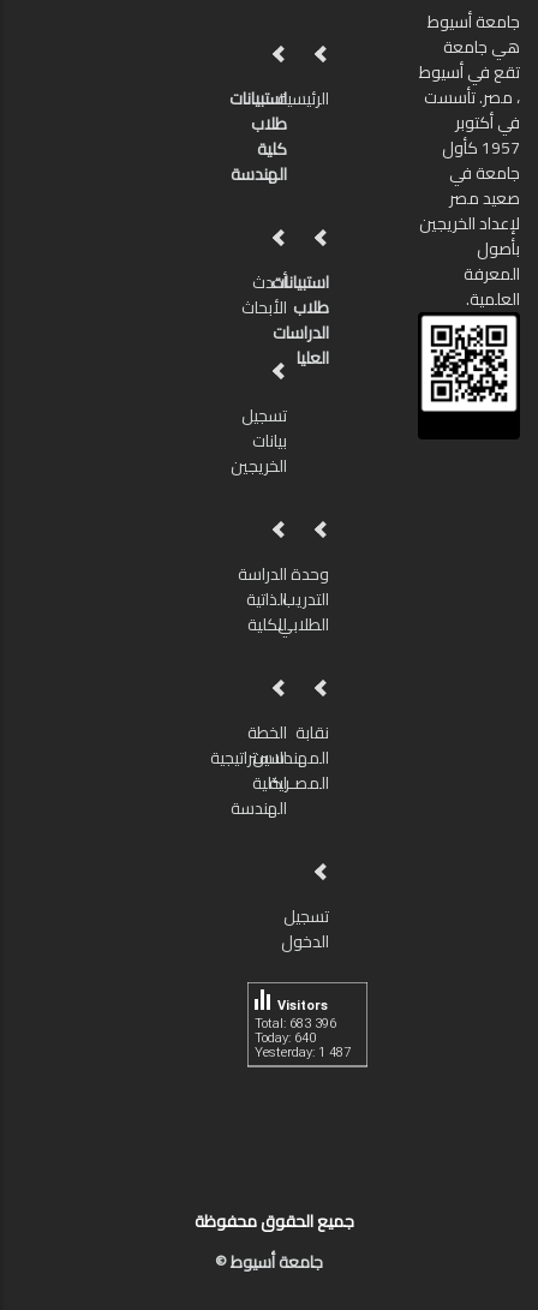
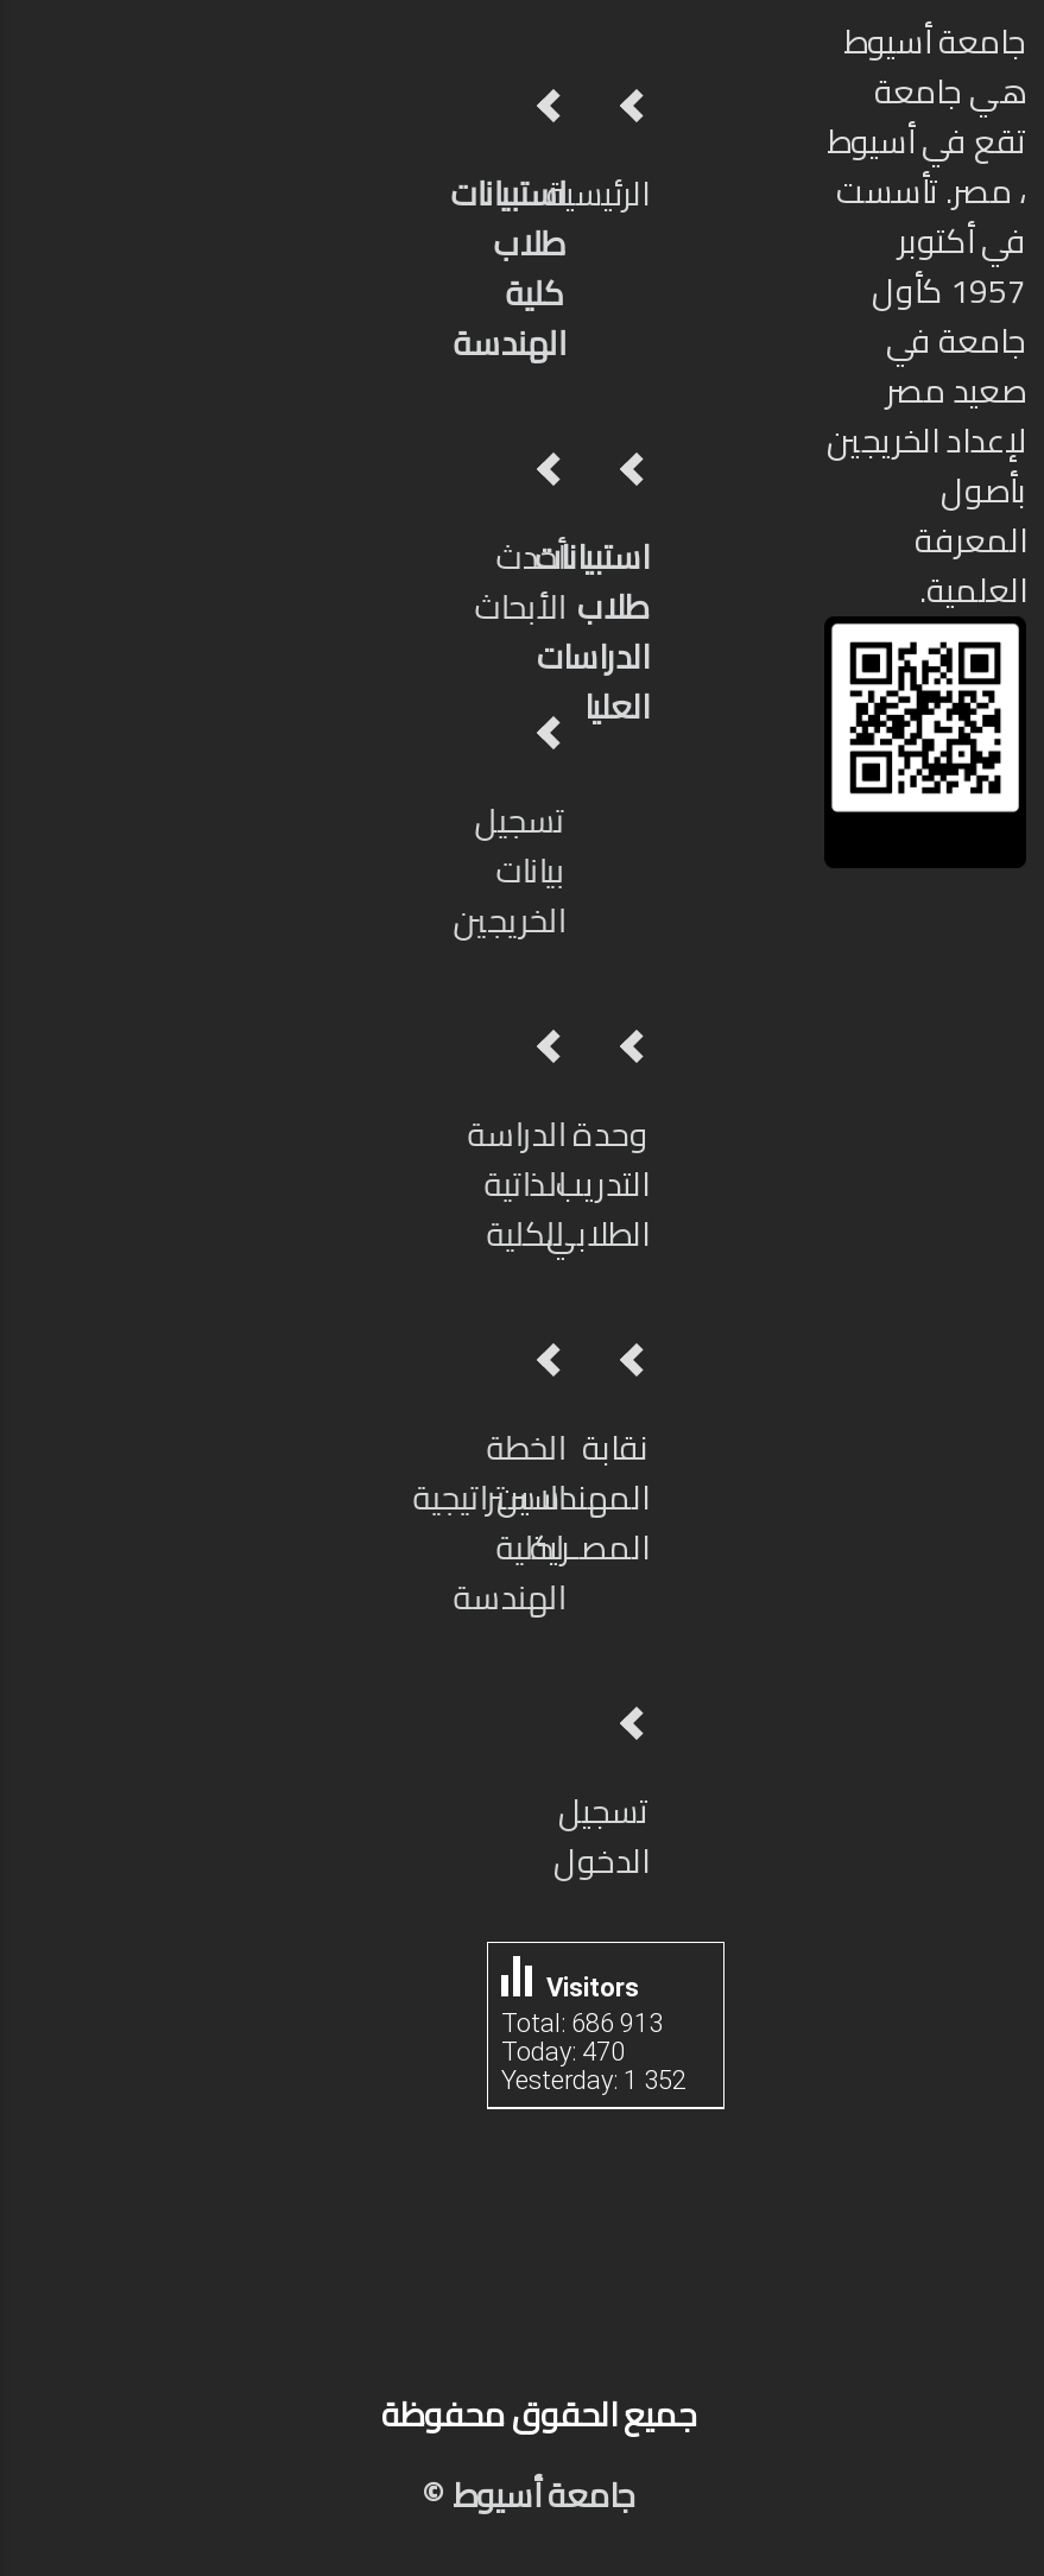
[255,1016,336,1032] Total: 683 396 -> [501,2009,663,2038] Total: 686 913
[255,1030,316,1046] Today: 640 -> [501,2037,625,2067] Today: 470
[255,1045,351,1060] Yesterday: 1 487 -> [501,2066,686,2095] Yesterday: 1 352

